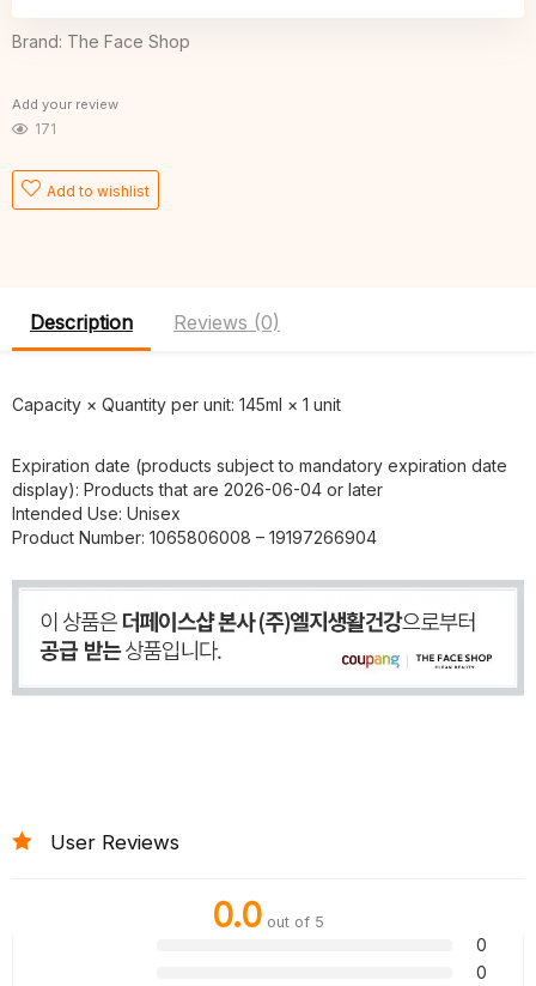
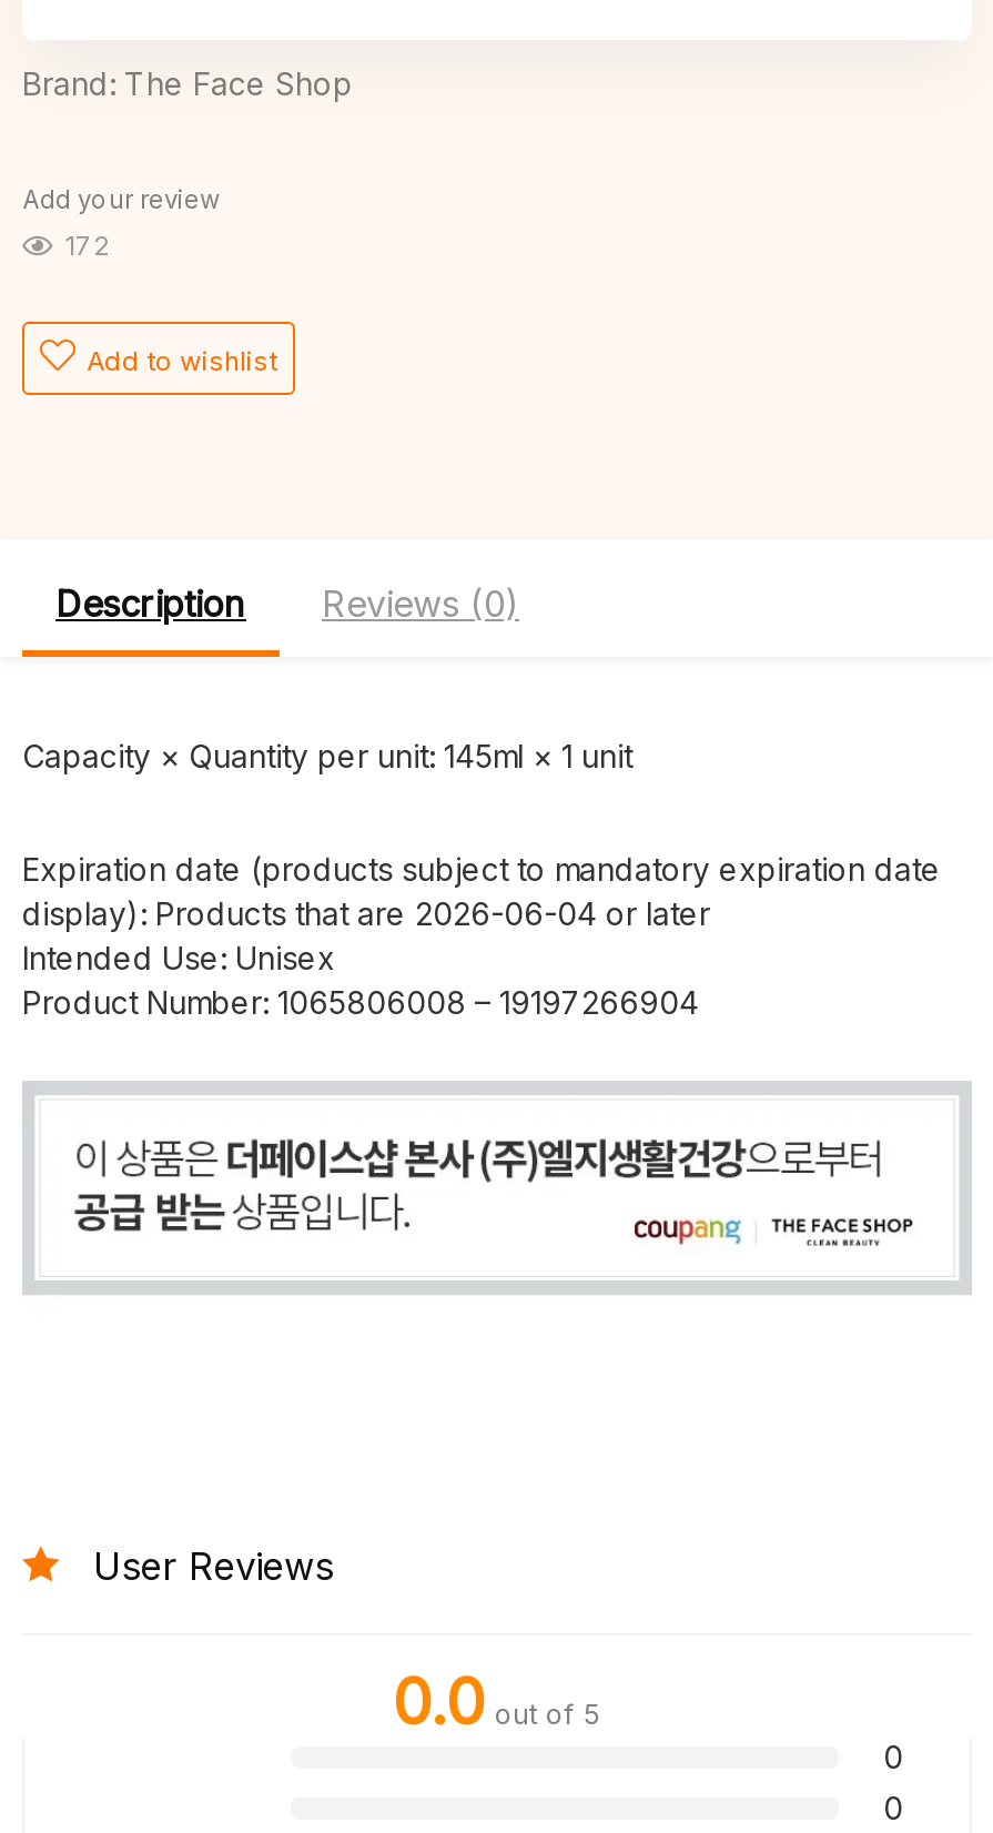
[35,119,56,137] 171 -> [64,228,109,261] 172

